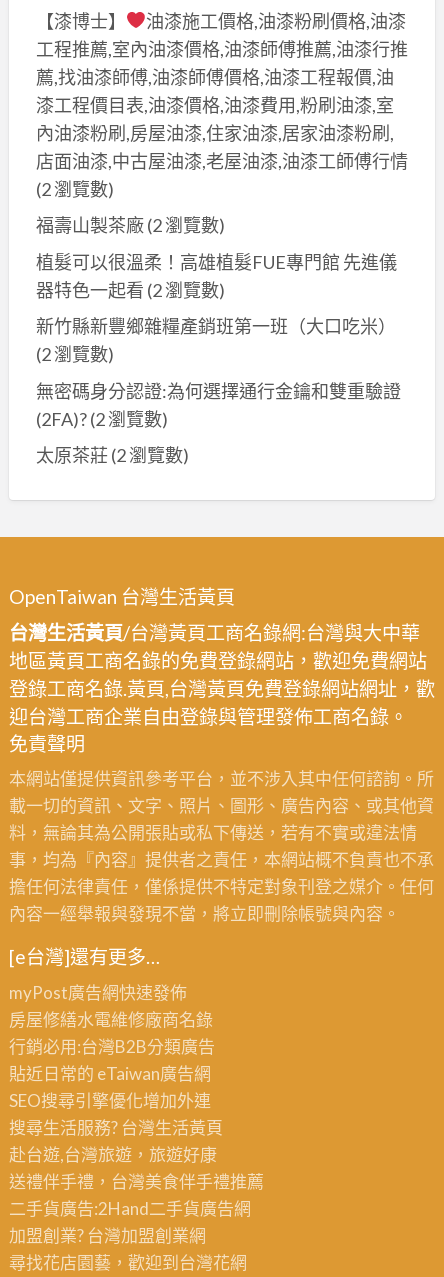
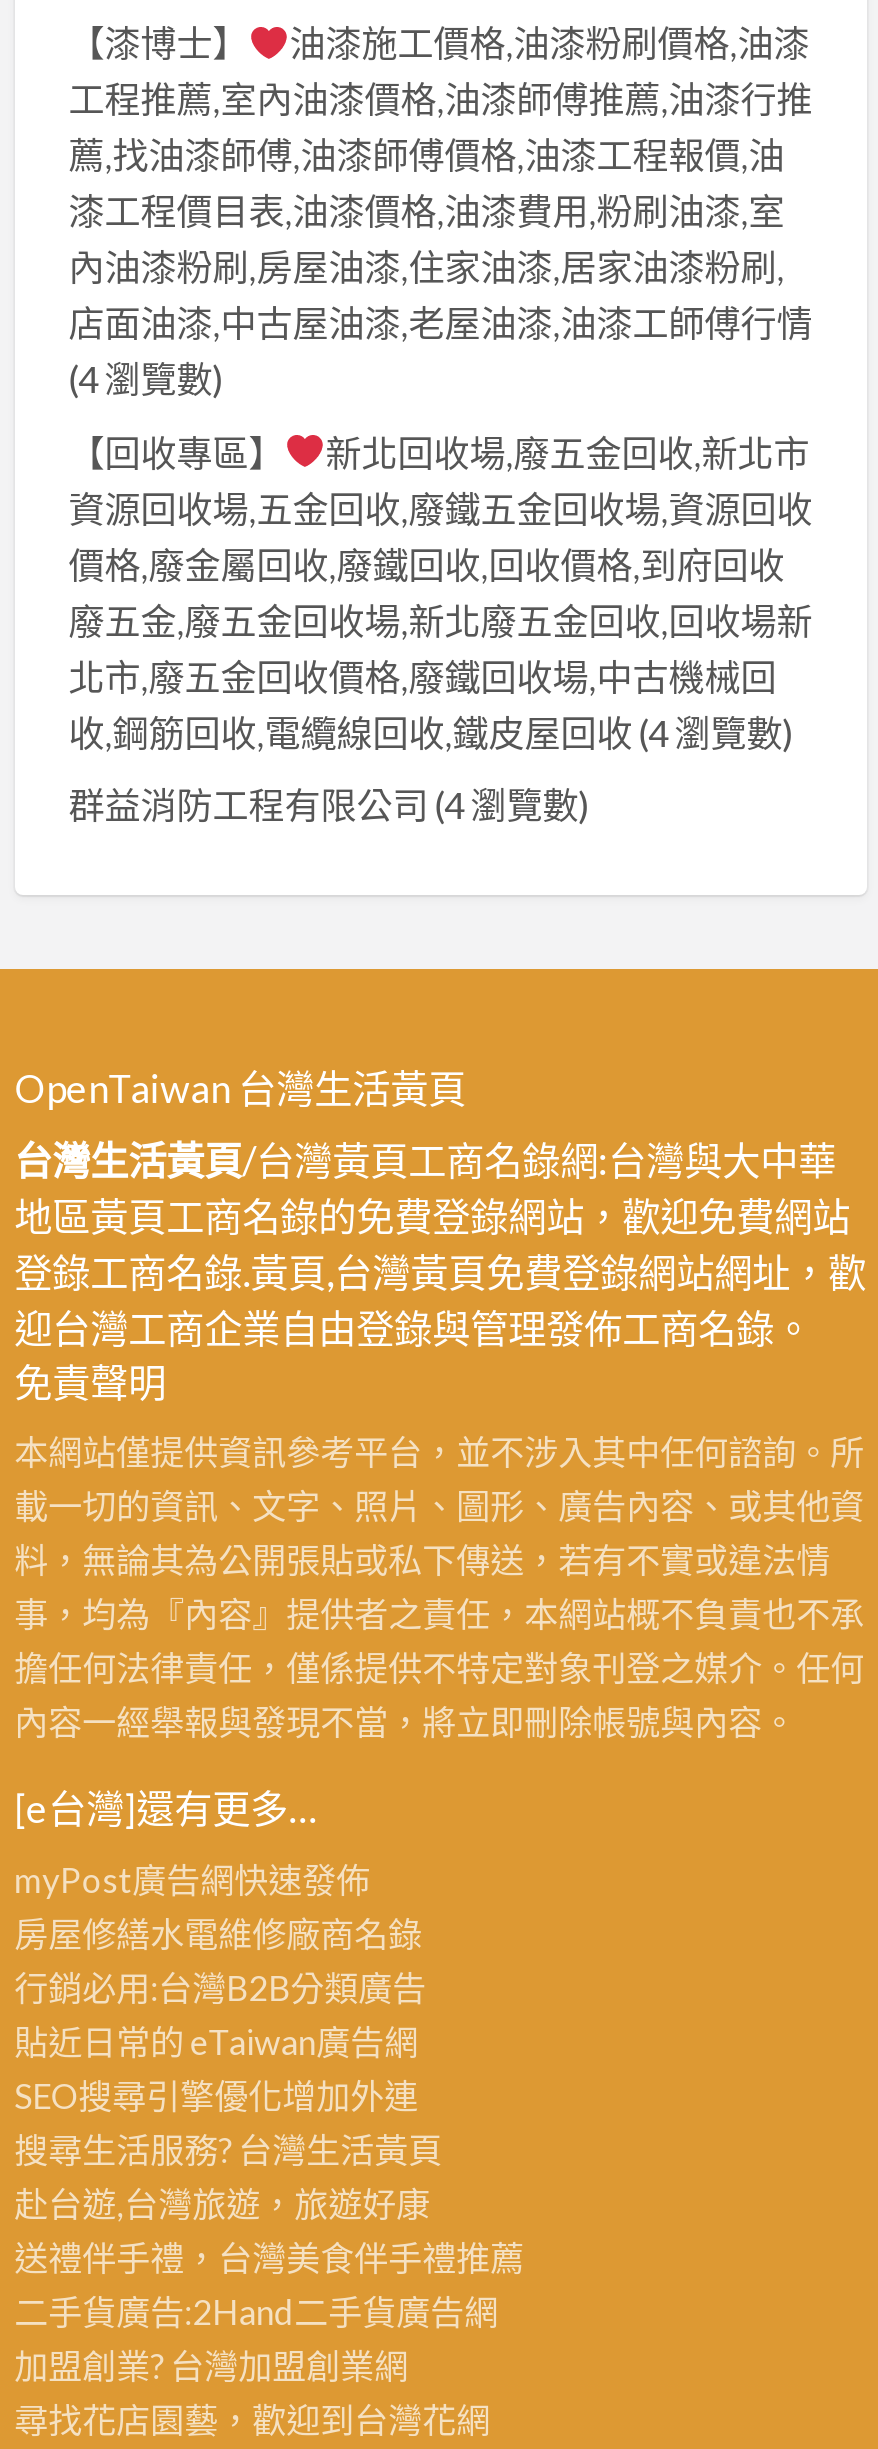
[36,178,401,466] (2 瀏覽數) | 福壽山製茶廠(2 瀏覽數) | 植髮可以很溫柔！高雄植髮FUE專門館 先進儀 | 器特色一起看(2 瀏覽數) | 新竹縣新豐鄉雜糧產銷班第一班（大口吃米） | (2 瀏覽數) | 無密碼身分認證:為何選擇通行金鑰和雙重驗證 | (2FA)? (2 瀏覽數) | 太原茶莊(2 瀏覽數) -> [68,357,812,827] (4 瀏覽數) | 【回收專區】 | 新北回收場,廢五金回收,新北市 | 資源回收場,五金回收,廢鐵五金回收場,資源回收 | 價格,廢金屬回收,廢鐵回收,回收價格,到府回收 | 廢五金,廢五金回收場,新北廢五金回收,回收場新 | 北市,廢五金回收價格,廢鐵回收場,中古機械回 | 收,鋼筋回收,電纜線回收,鐵皮屋回收(4 瀏覽數) | 群益消防工程有限公司(4 瀏覽數)

